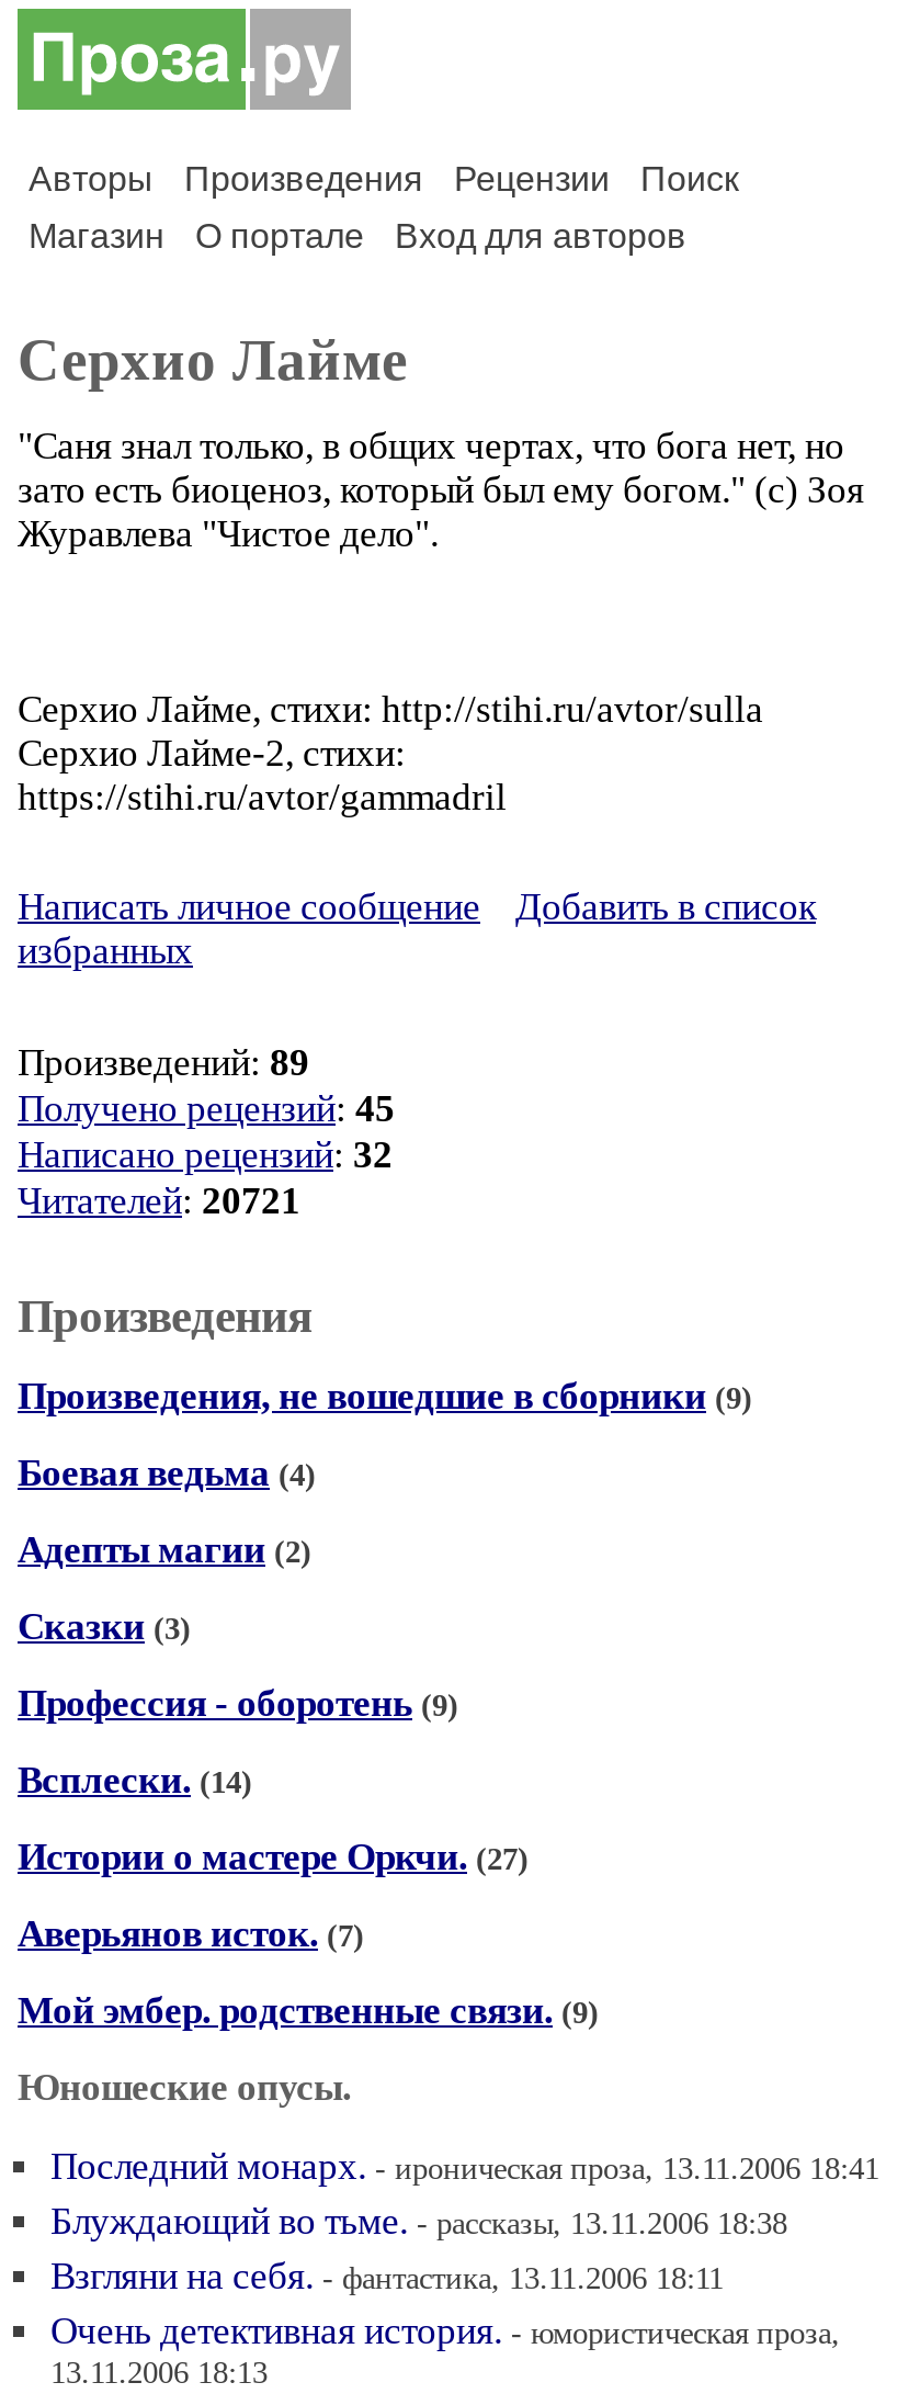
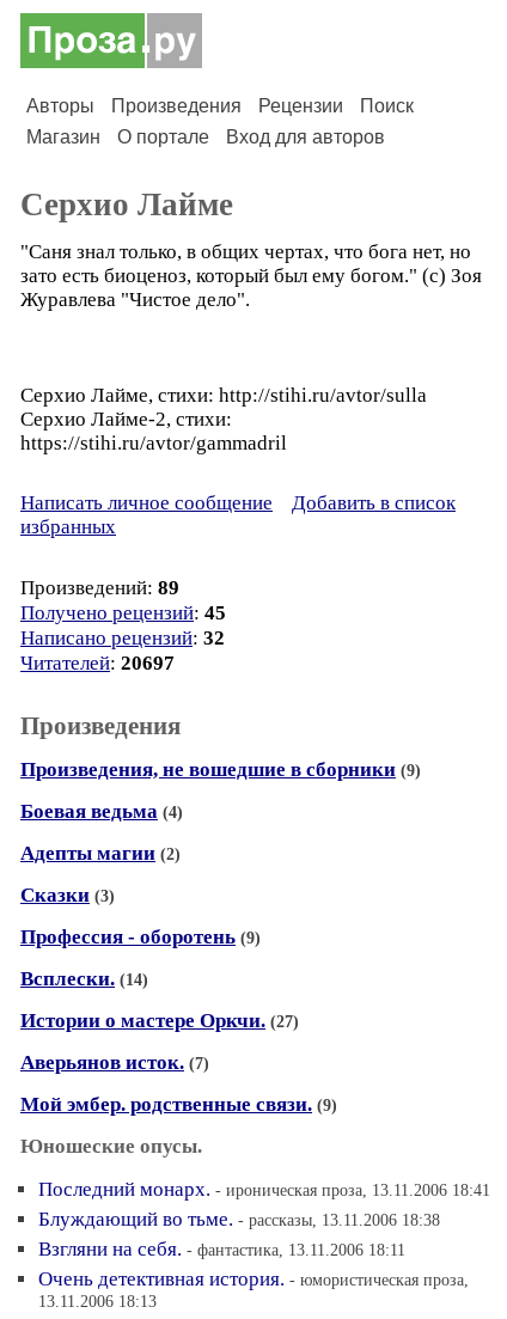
[18,1181,300,1222] Читателей: 20721 -> [20,652,175,674] Читателей: 20697

